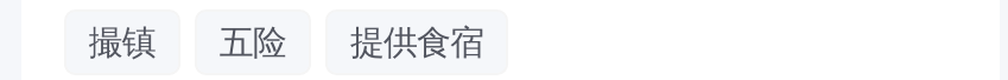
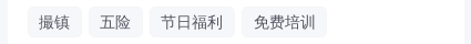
[350,21,483,61] 提供食宿 -> [161,12,315,31] 节日福利 | 免费培训

